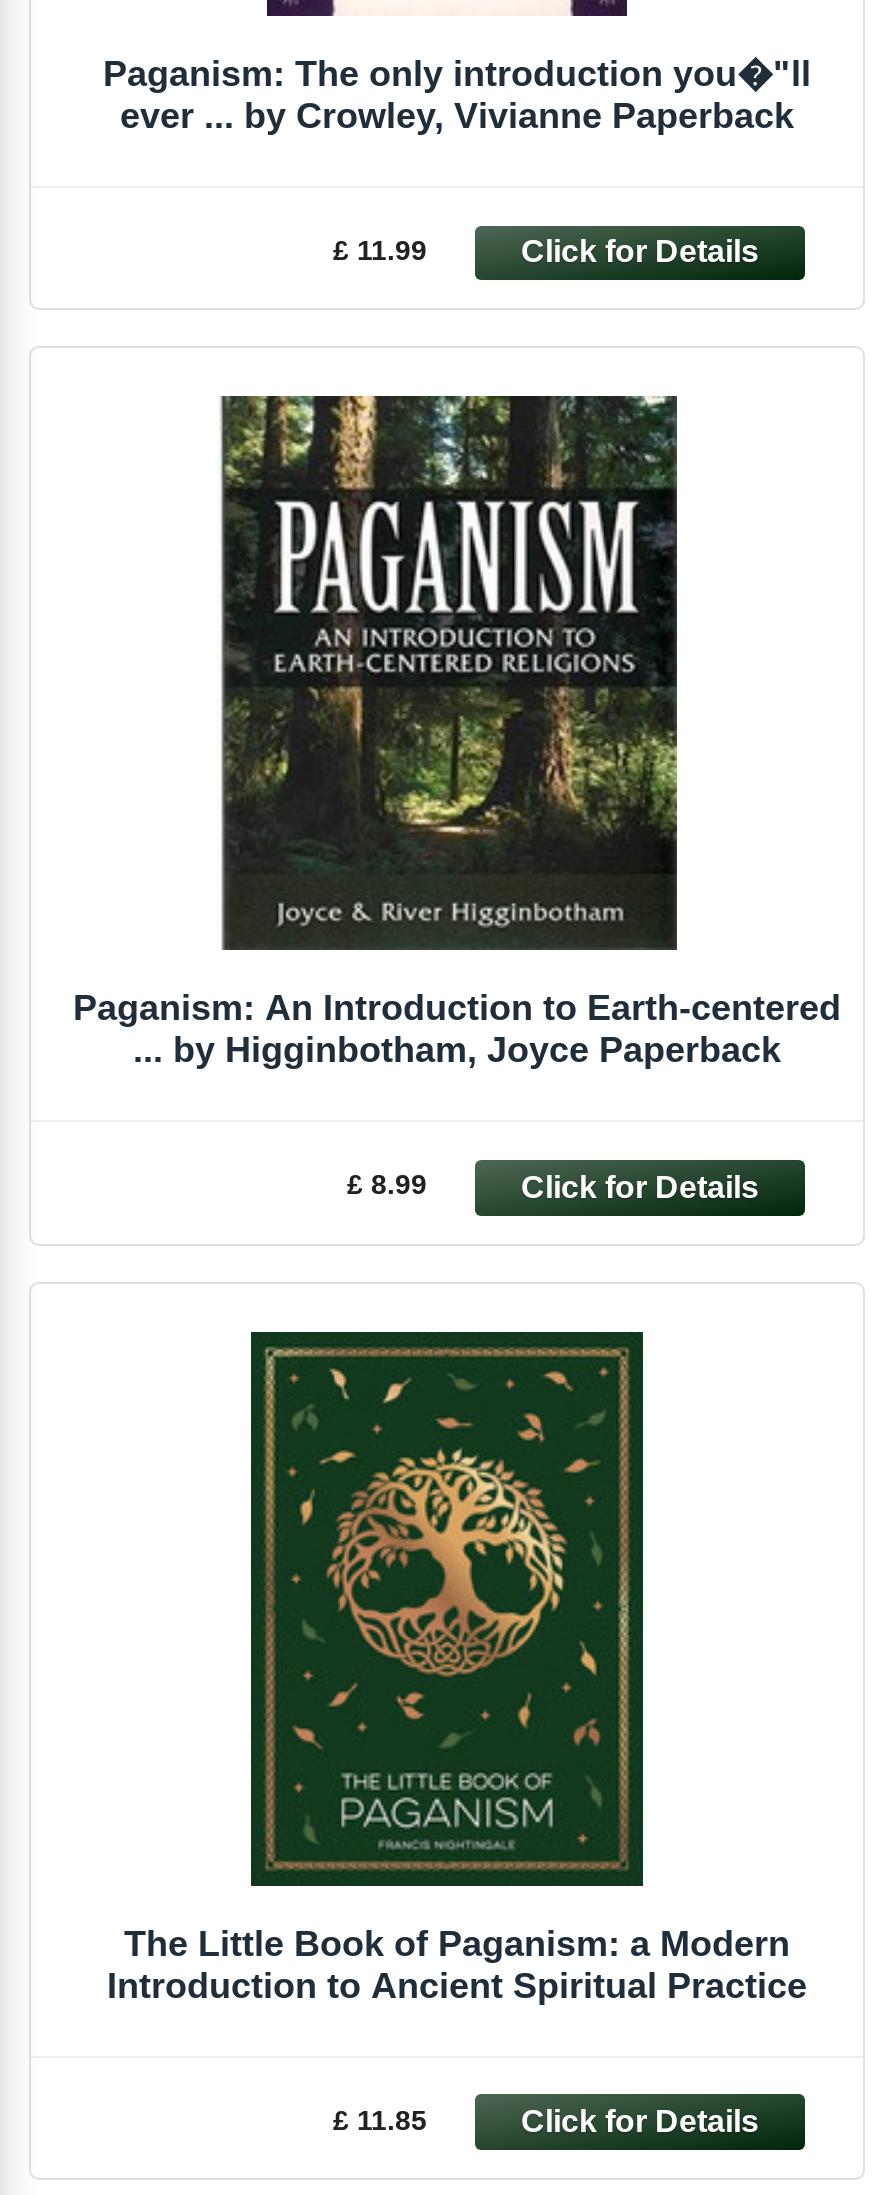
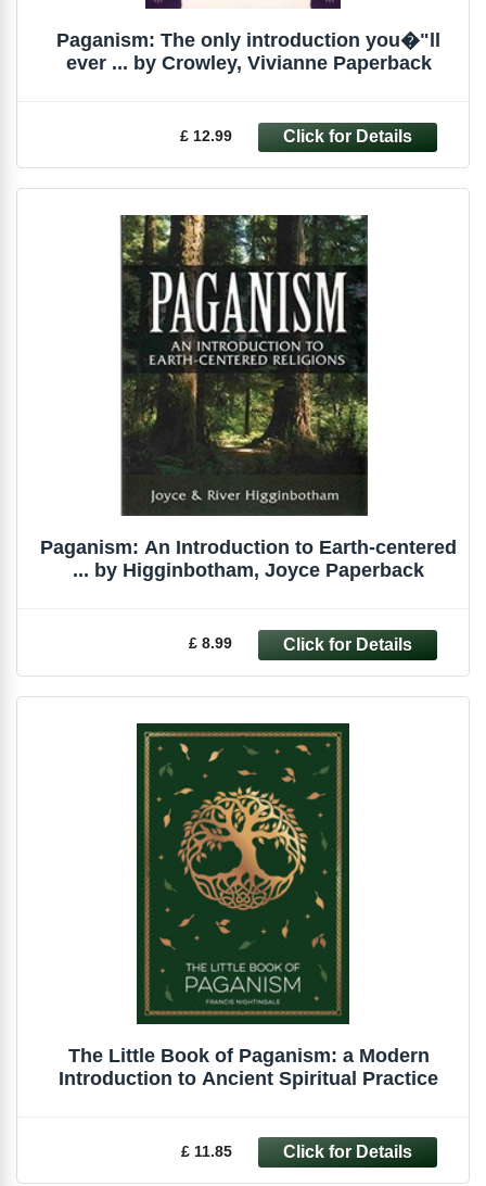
[333,233,427,265] £ 11.99 -> [180,127,232,144] £ 12.99

